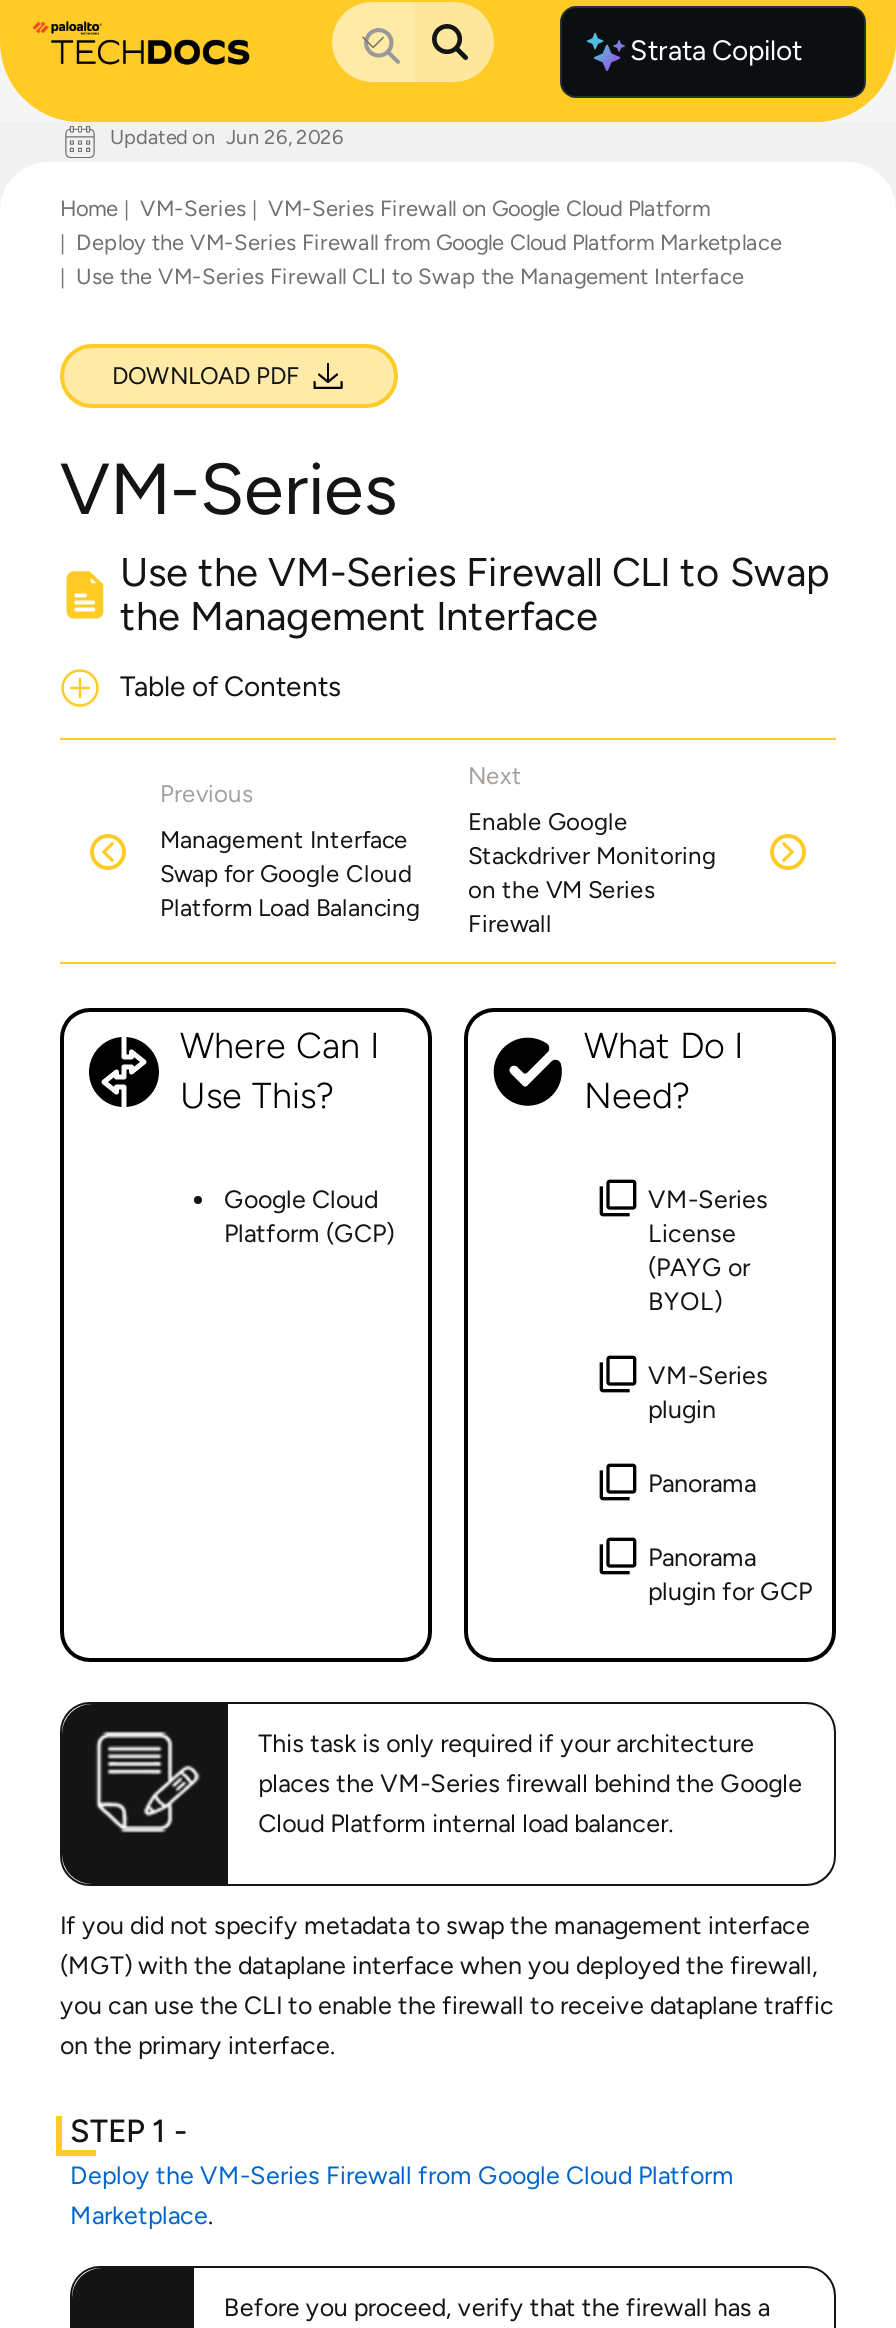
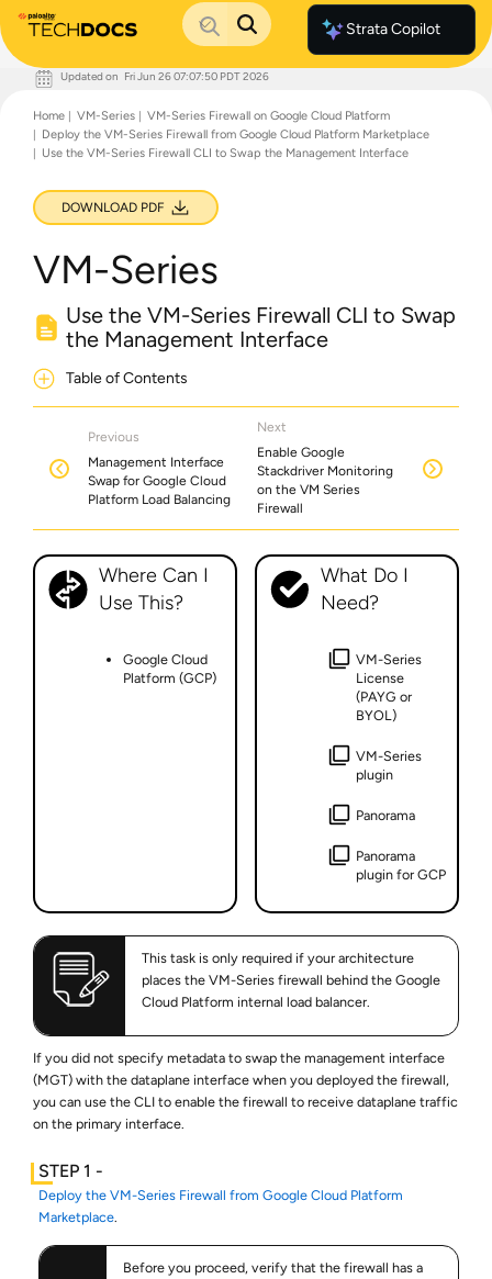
[110,123,344,149] Updated on Jun 26, 2026 -> [60,69,269,83] Updated on Fri Jun 26 07:07:50 PDT 2026

